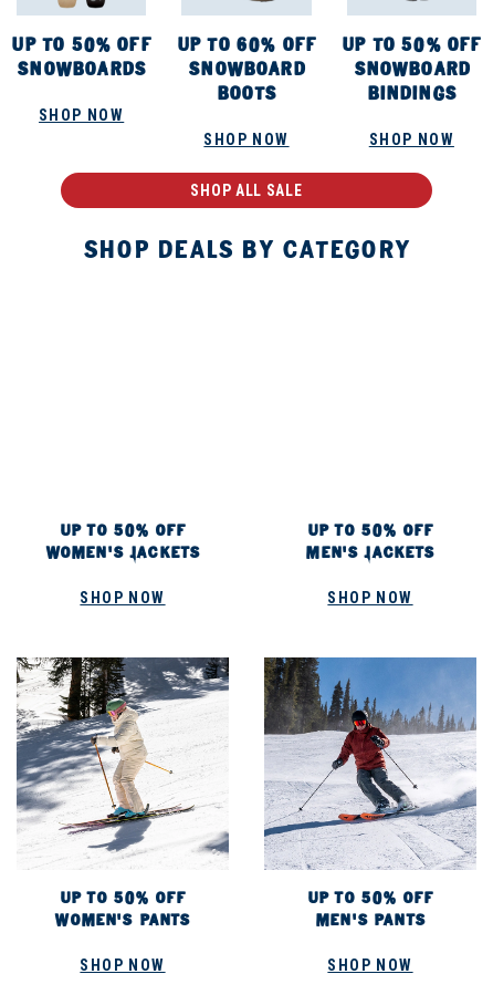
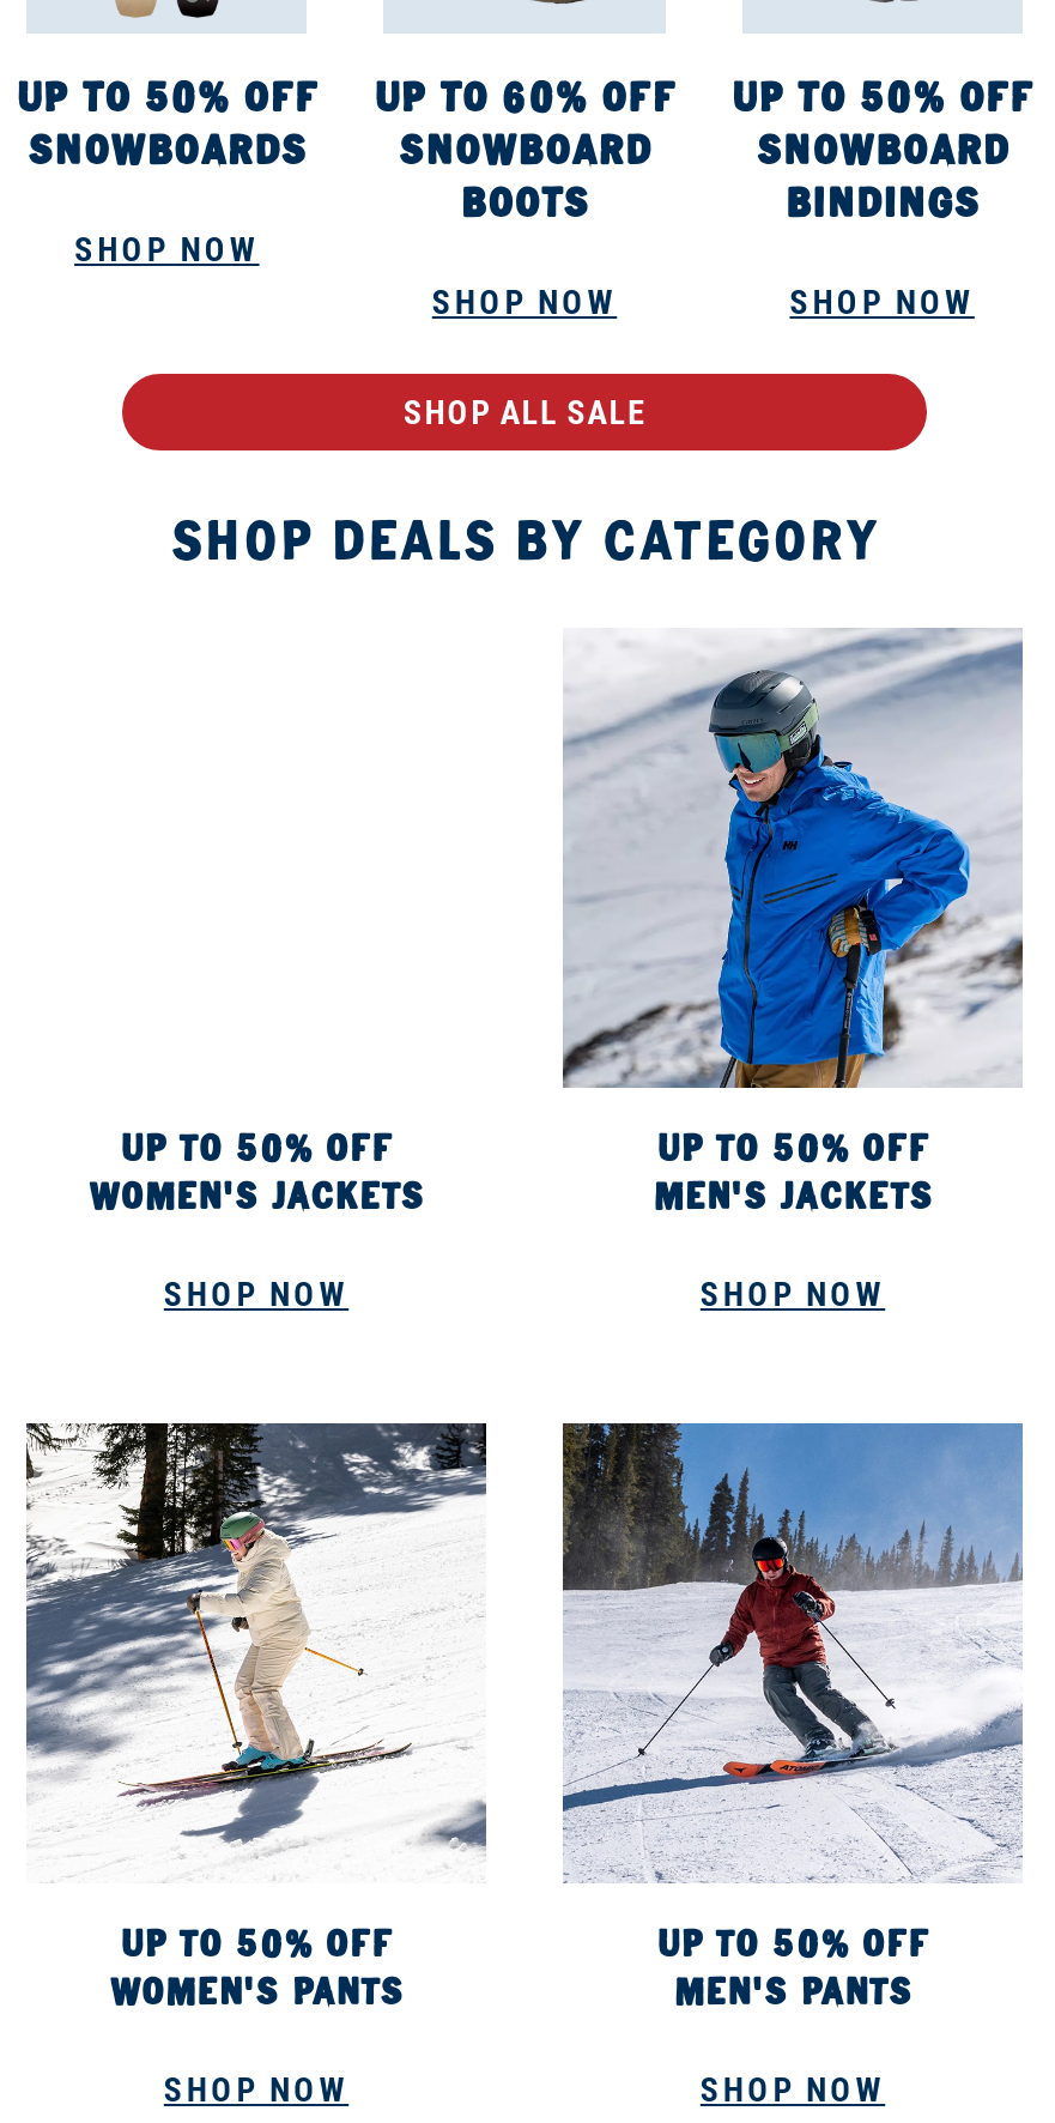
none -> [560,628,1025,1090] [image]

